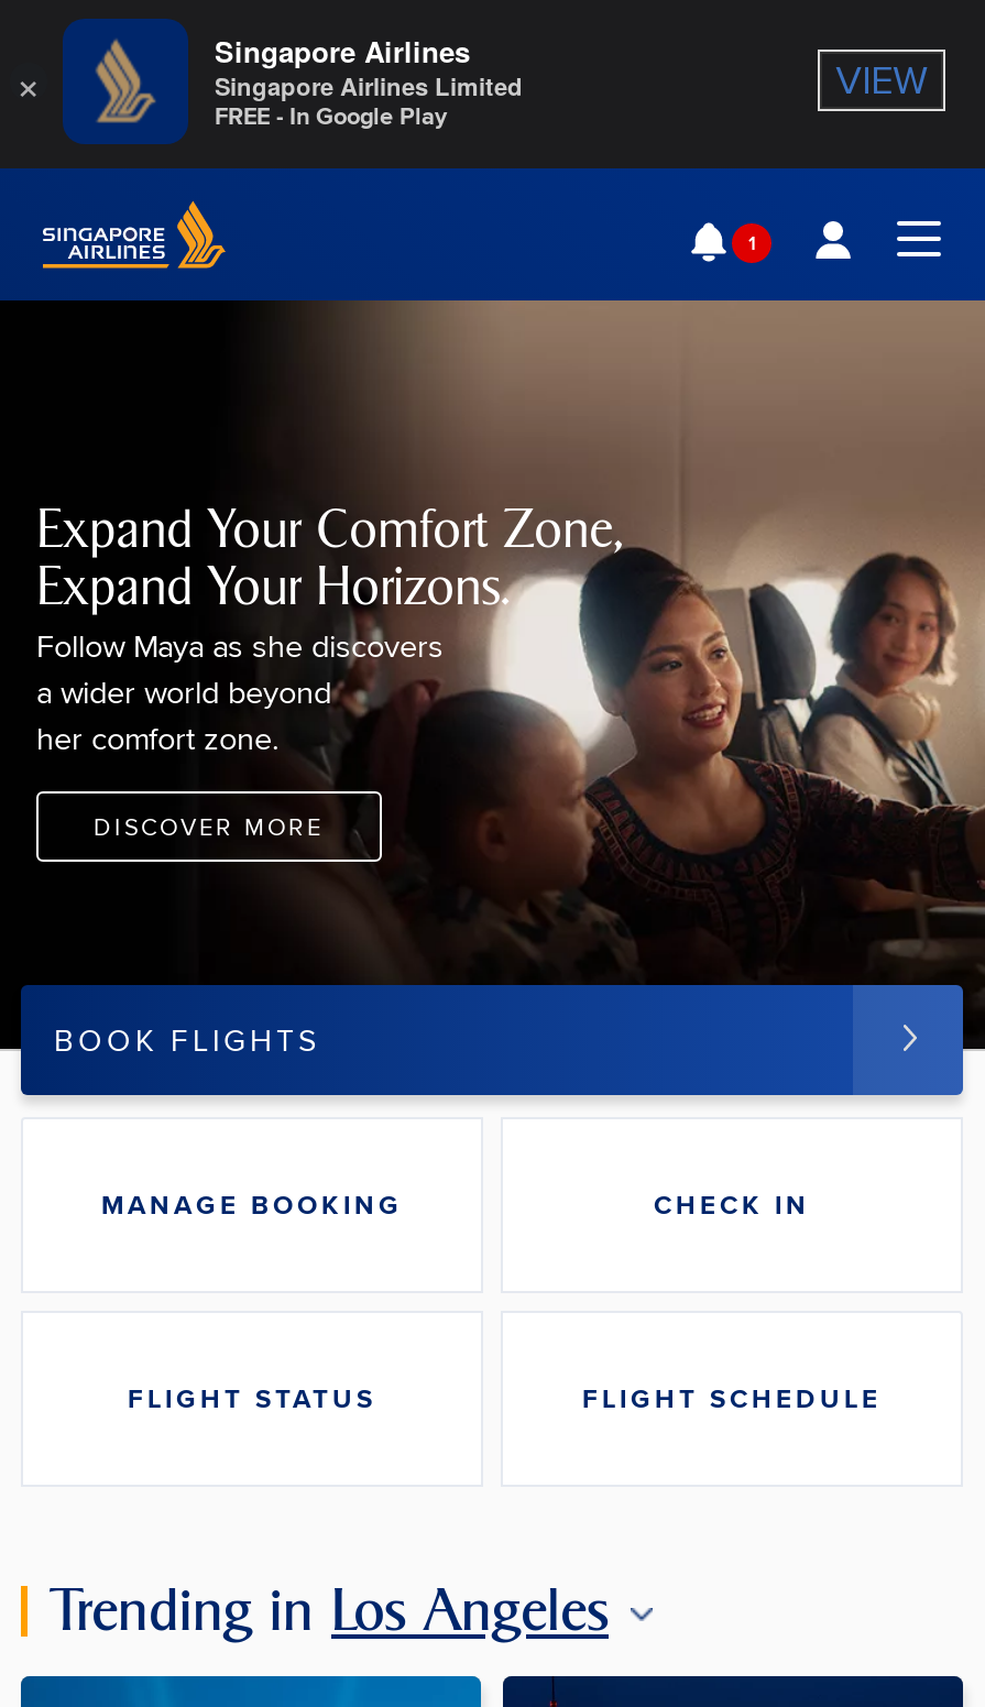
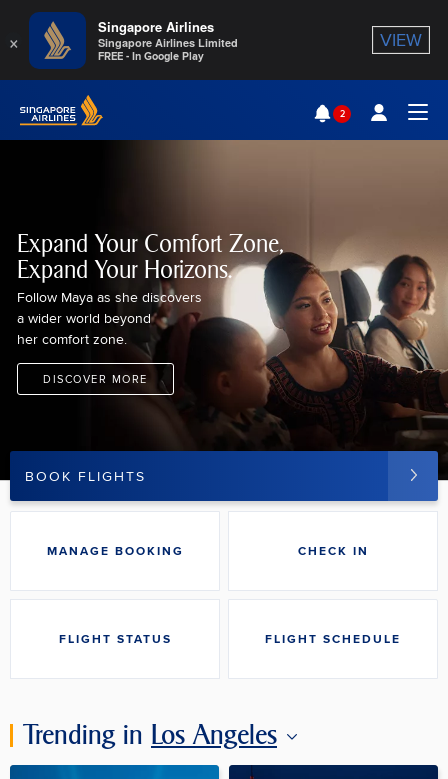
[748,228,755,256] 1 -> [339,107,344,120] 2

